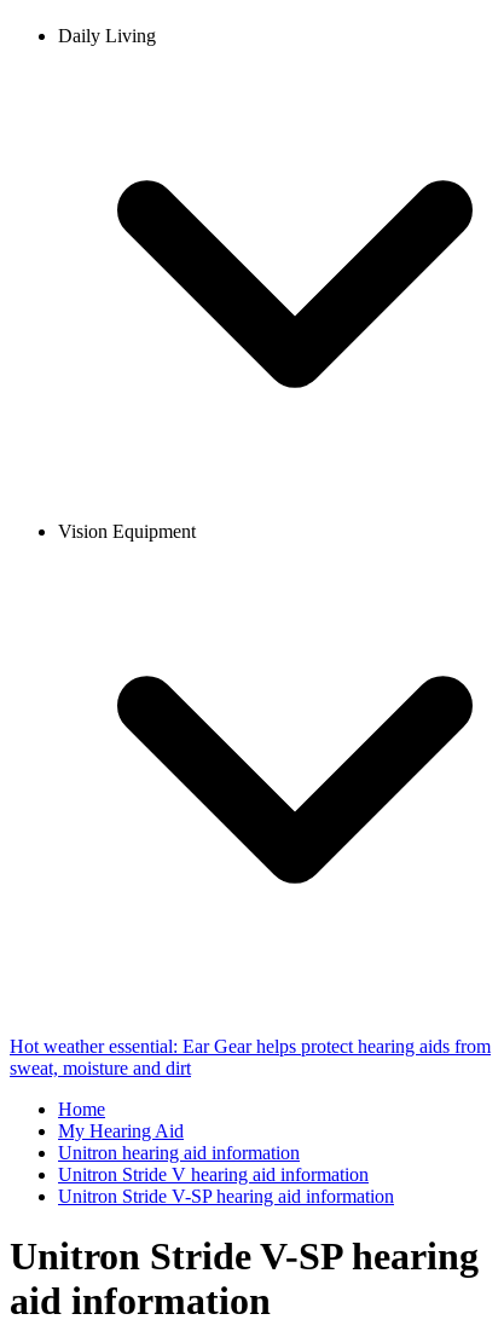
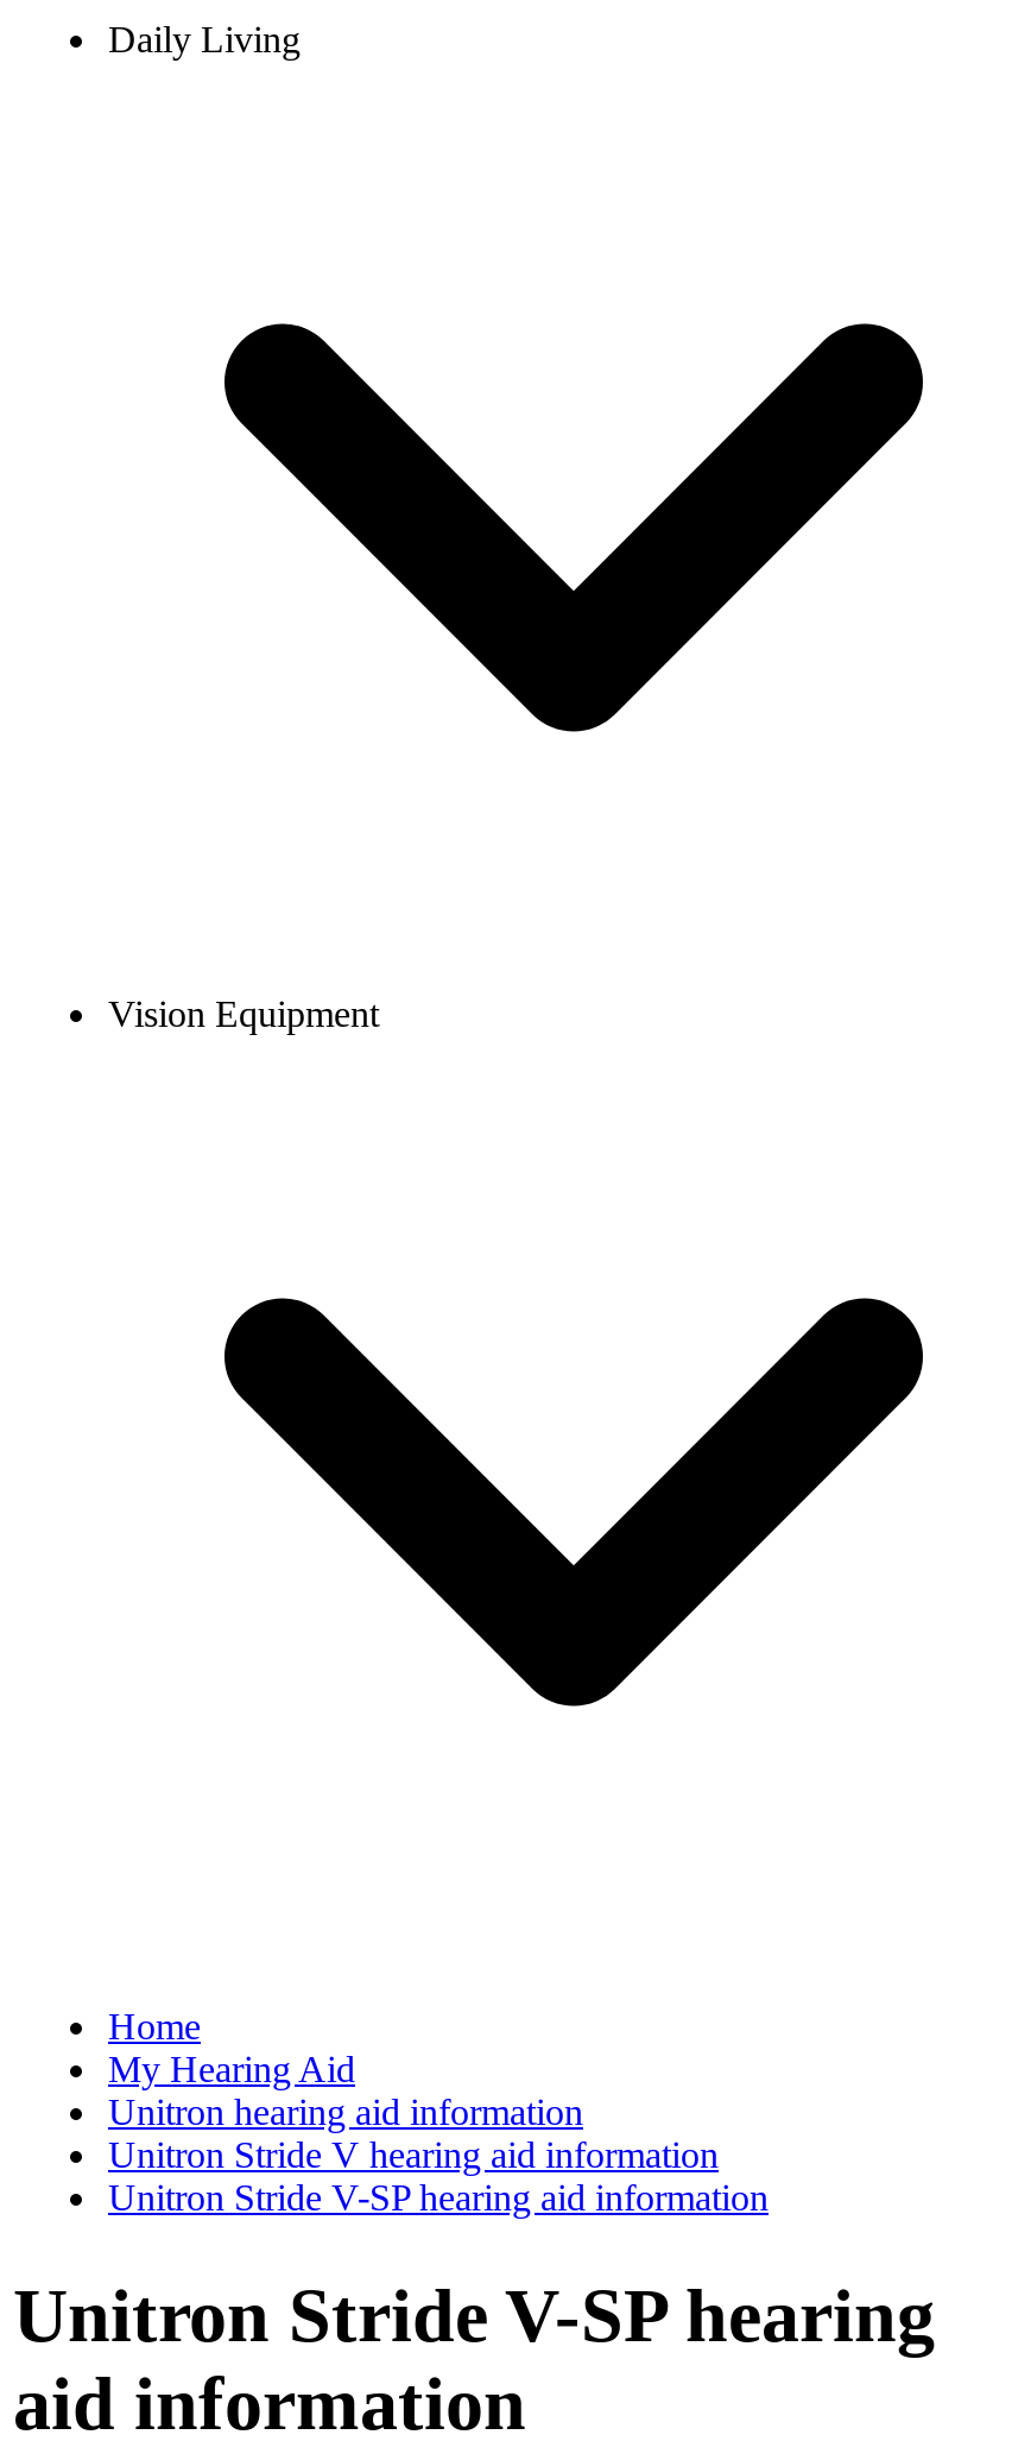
[10,1036,491,1079] Hot weather essential: Ear Gear helps protect hearing aids from | sweat, moisture and dirt -> none

